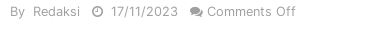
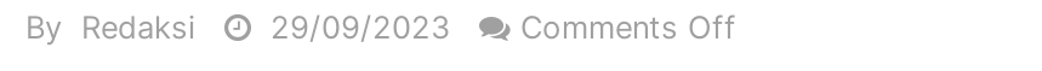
[10,4,296,19] By Redaksi 17/11/2023 Comments Off -> [25,10,736,46] By Redaksi 29/09/2023 Comments Off

